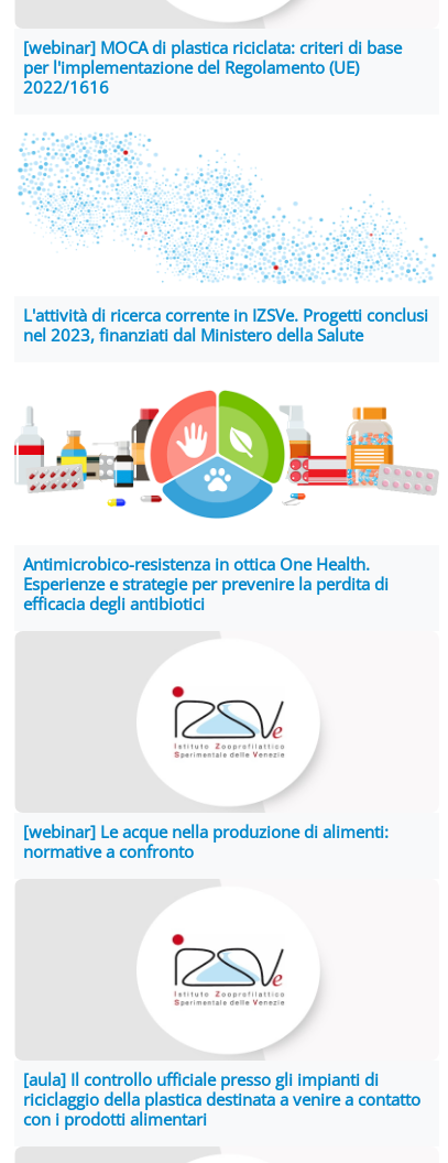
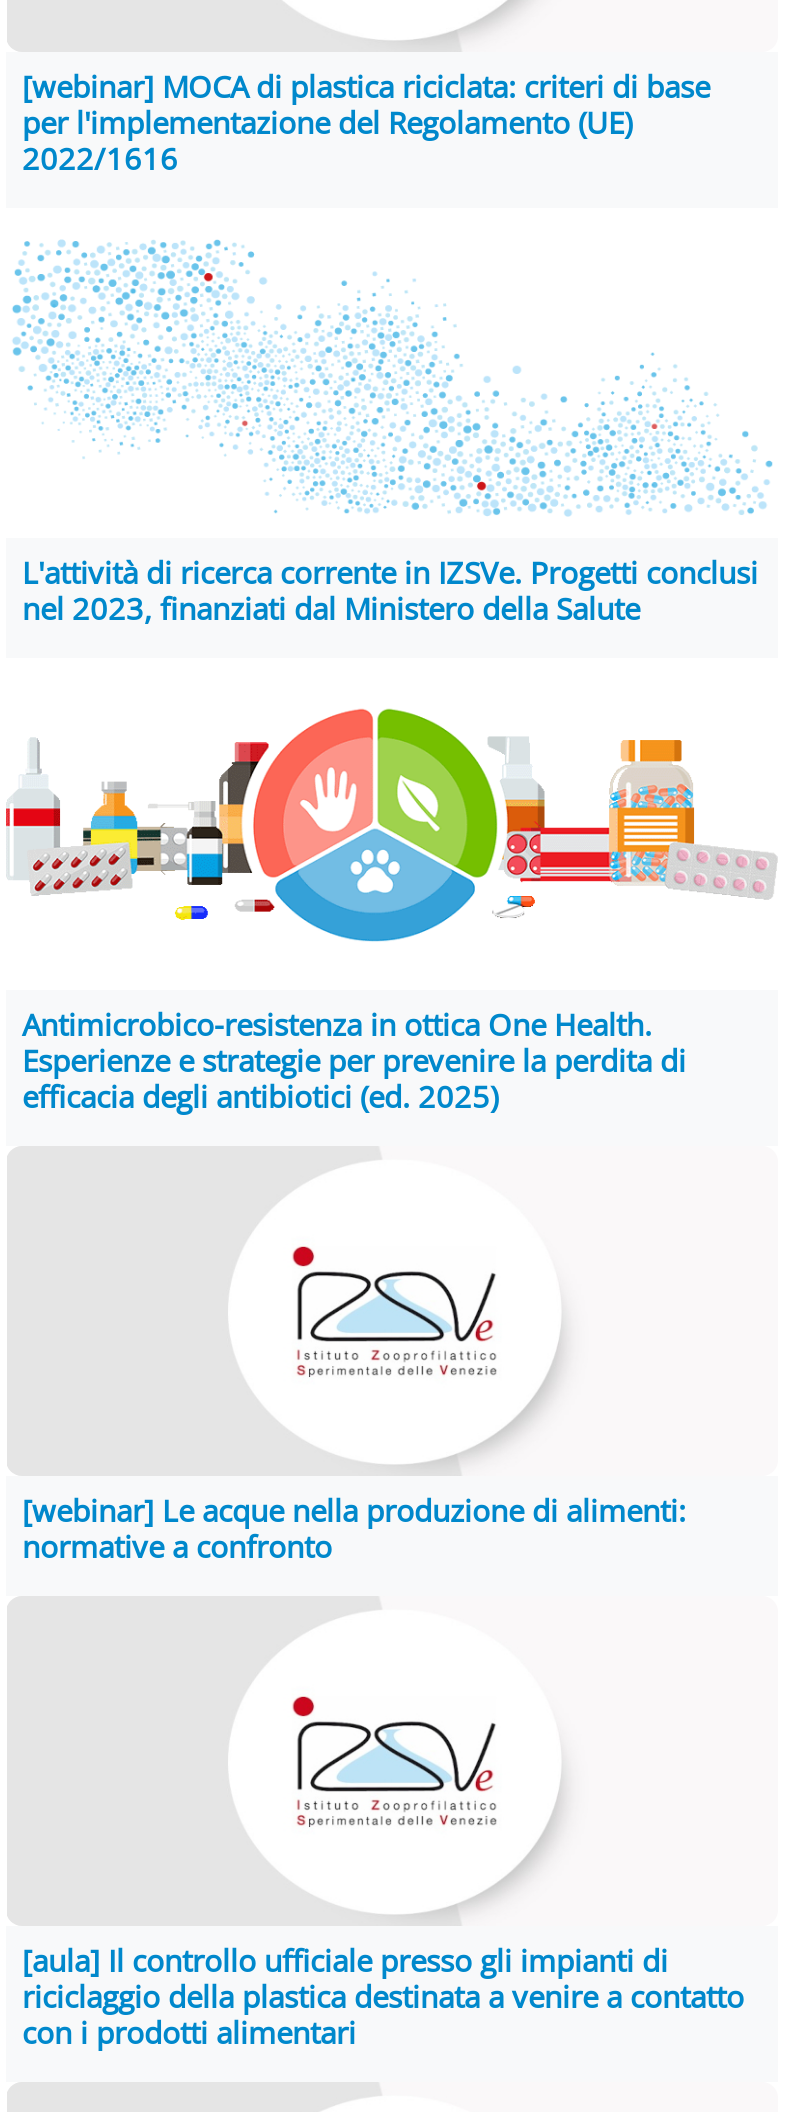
[23,592,205,614] efficacia degli antibiotici -> [22,1075,498,1115] efficacia degli antibiotici (ed. 2025)

